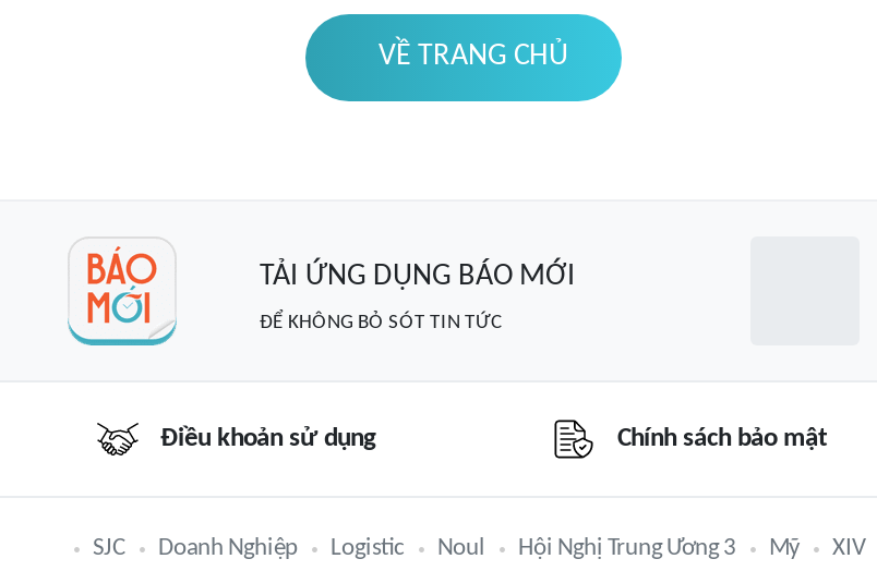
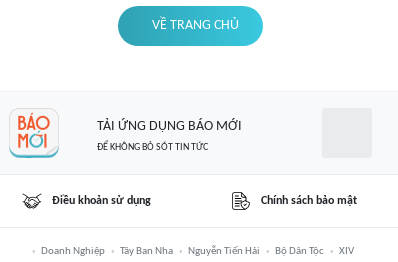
[93,536,125,562] SJC -> none
[331,536,800,562] Logistic | Noul | Hội Nghị Trung Ương 3 | Mỹ -> [120,245,324,257] Tây Ban Nha | Nguyễn Tiến Hải | Bộ Dân Tộc

